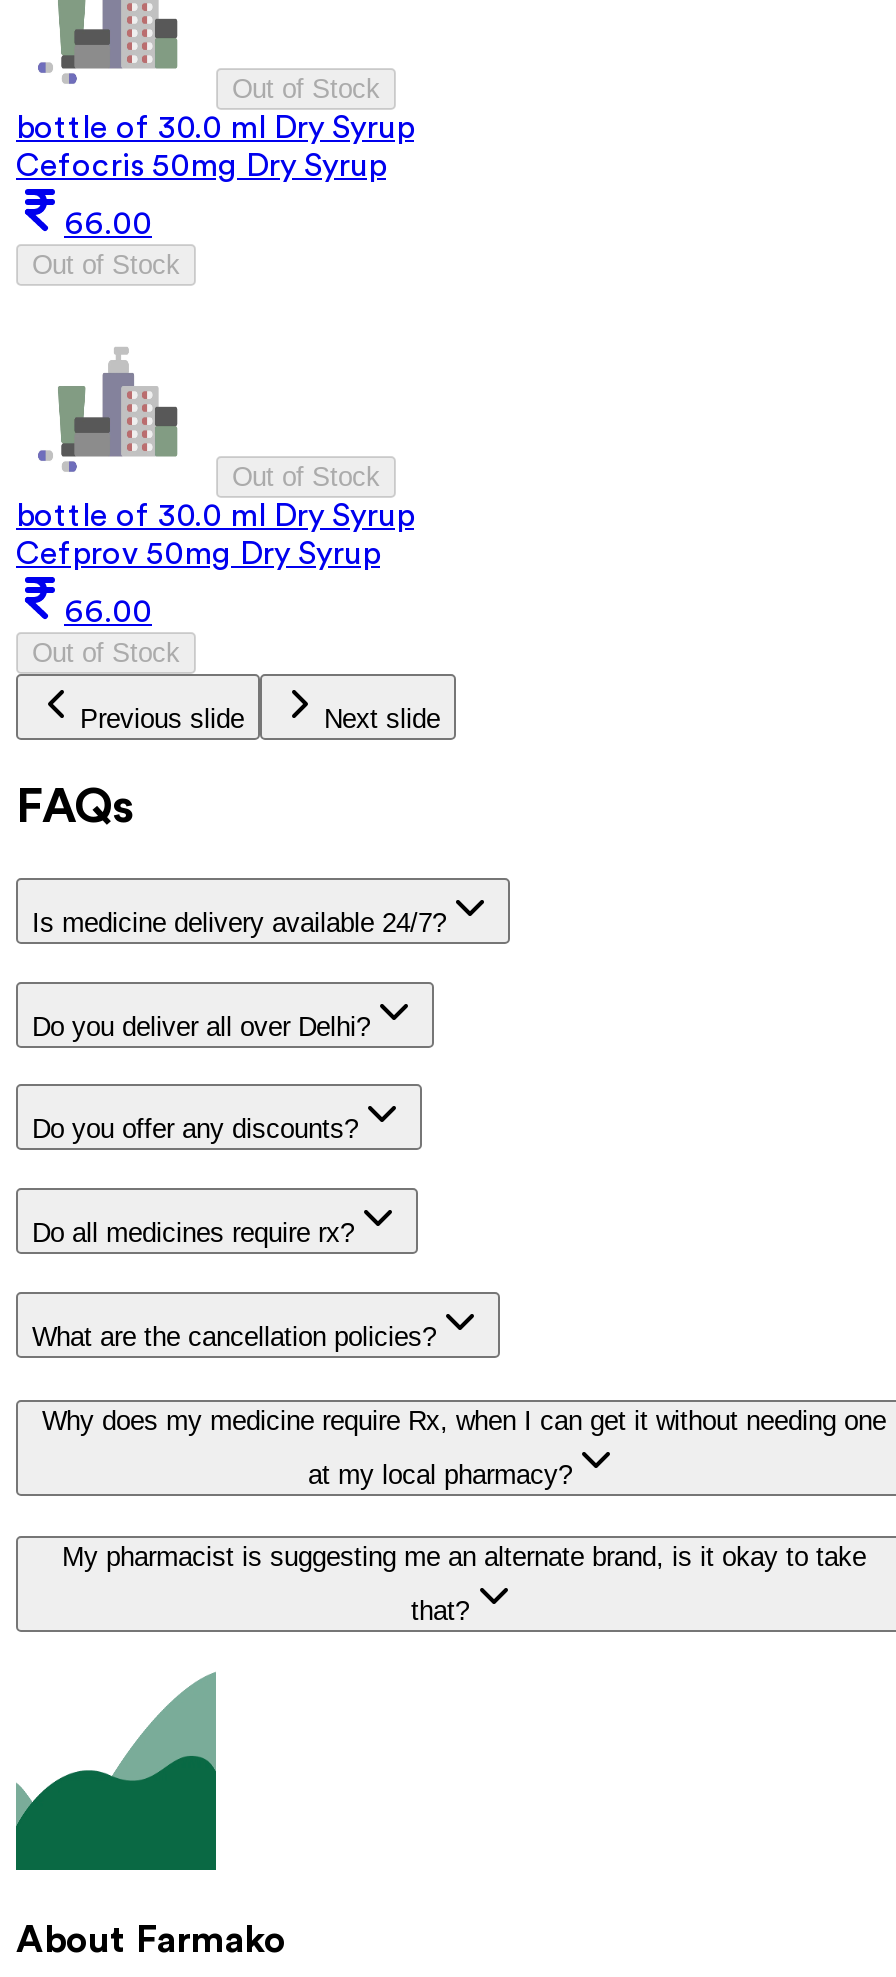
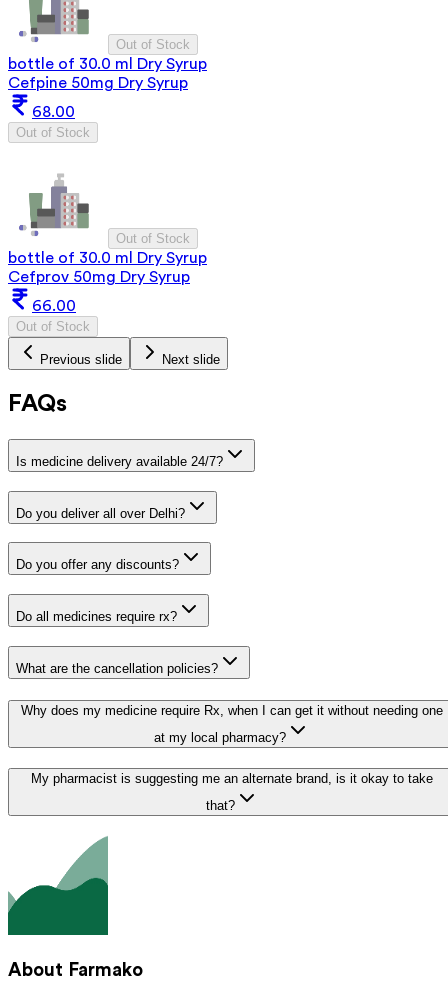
[16,150,386,182] Cefocris 50mg Dry Syrup -> [8,75,188,91] Cefpine 50mg Dry Syrup
[64,208,152,240] 66.00 -> [32,104,75,120] 68.00

